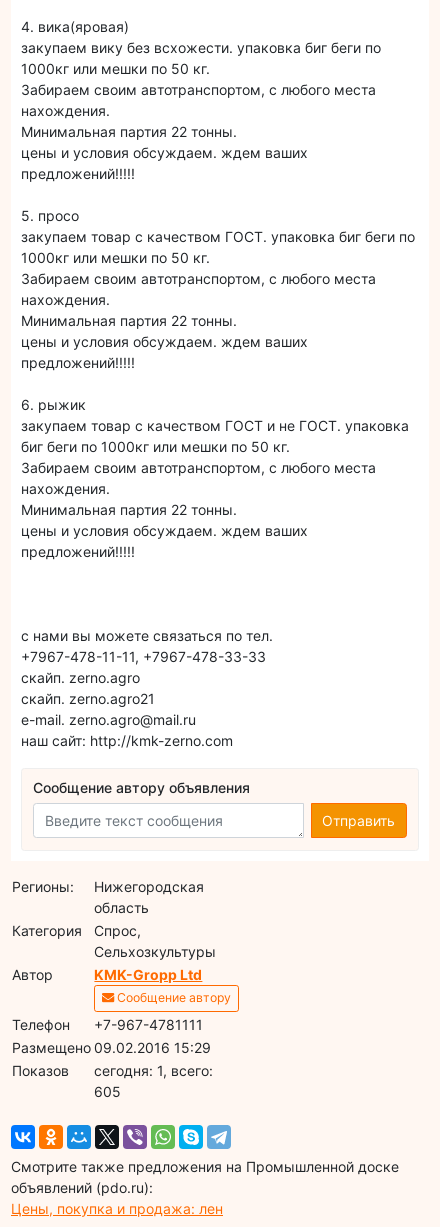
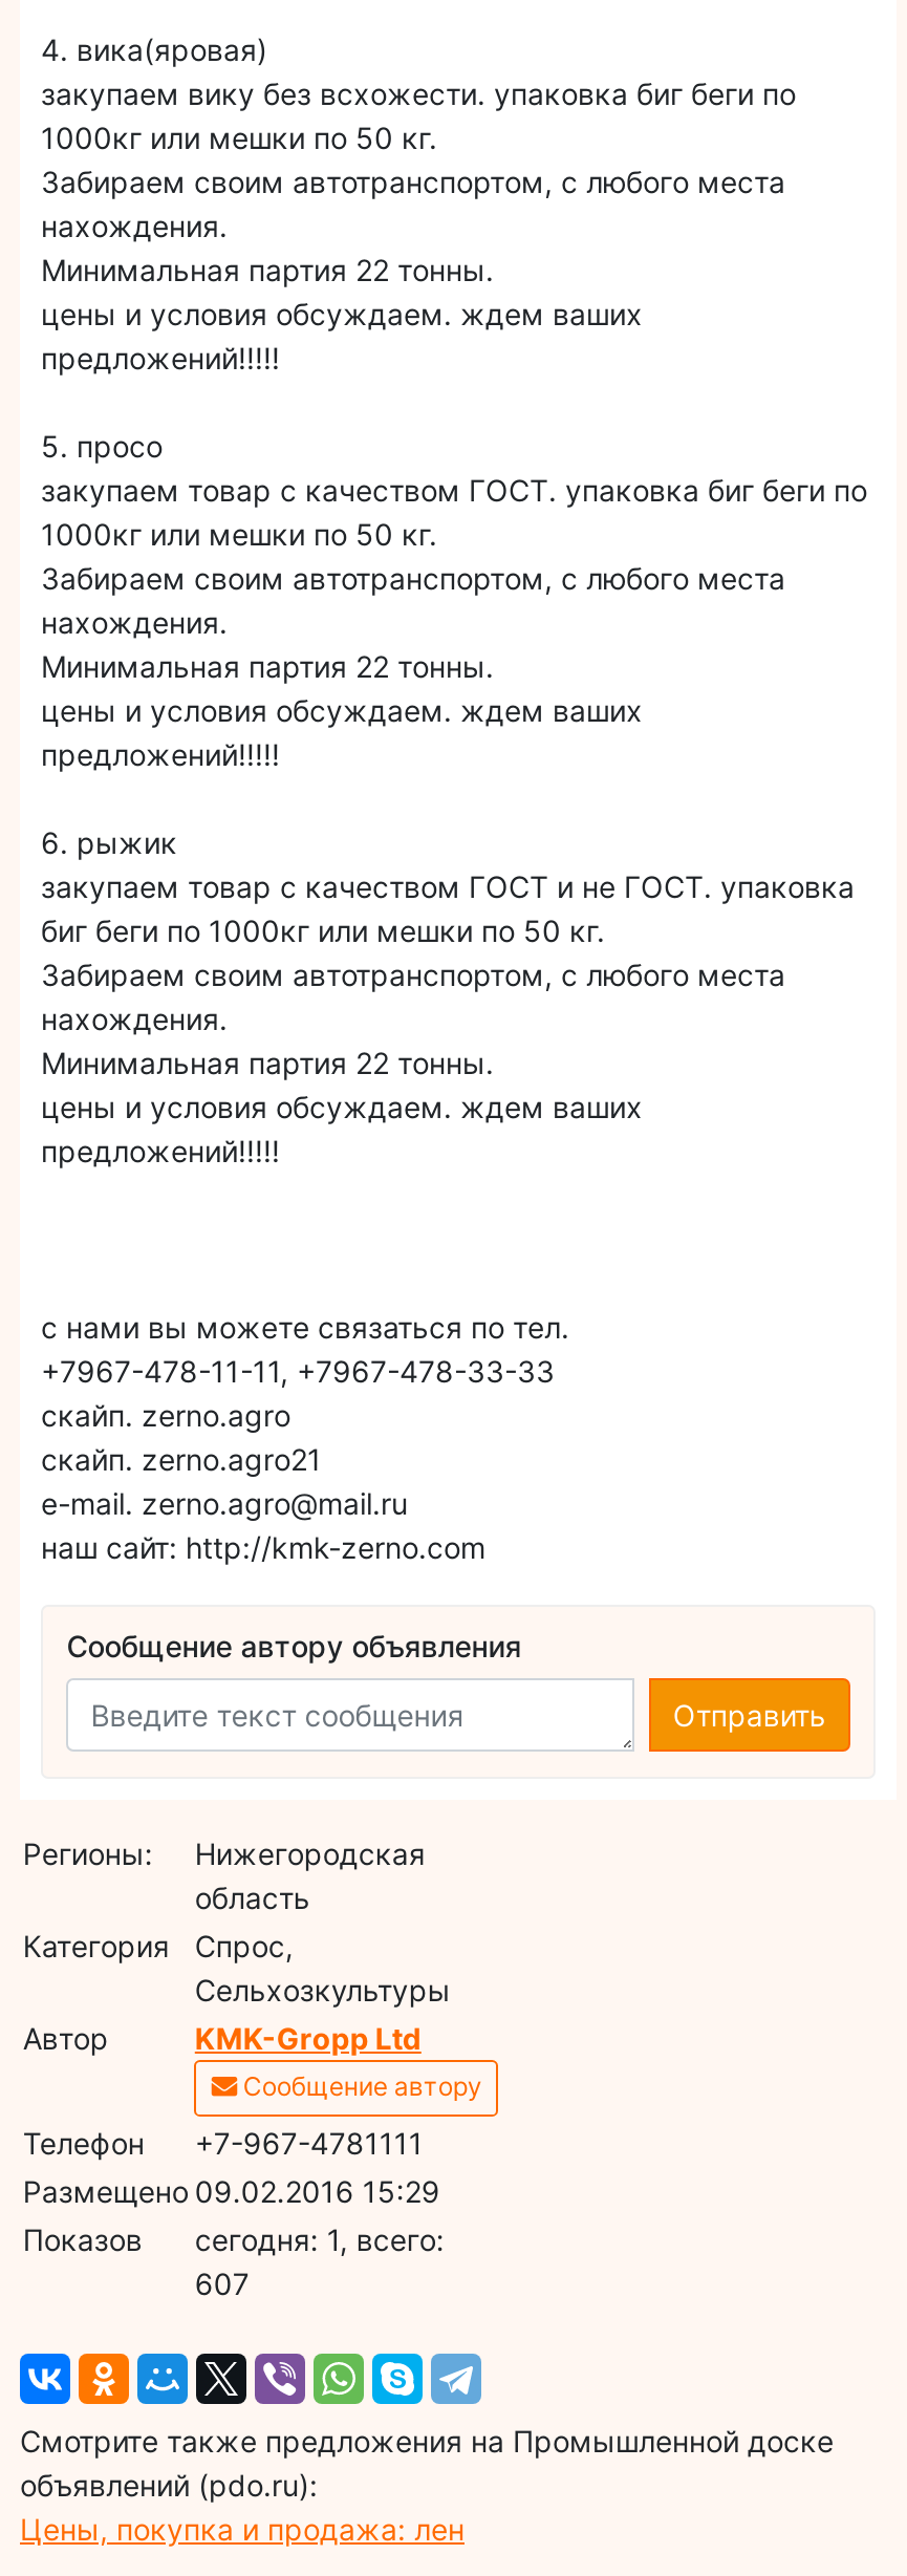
[94,1083,121,1100] 605 -> [195,2265,249,2300] 607

